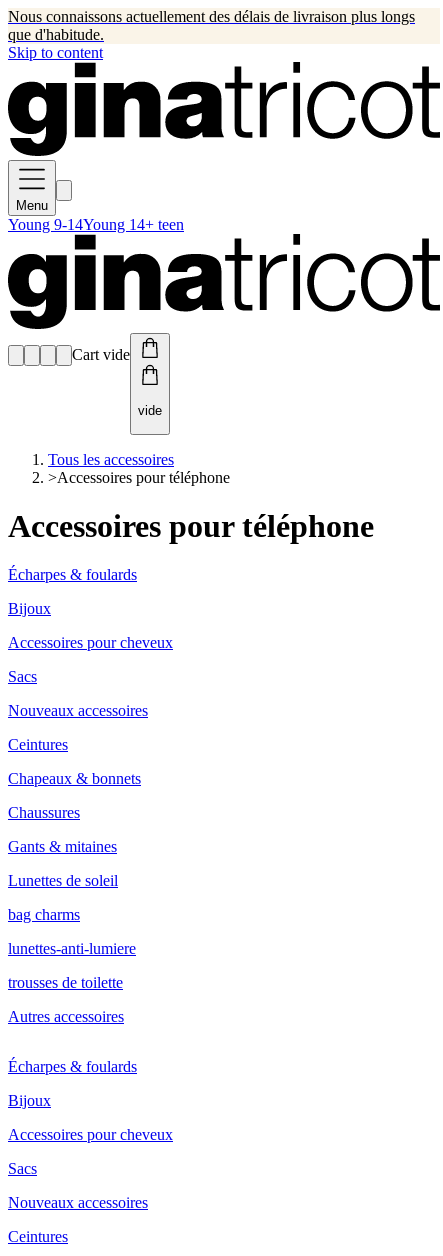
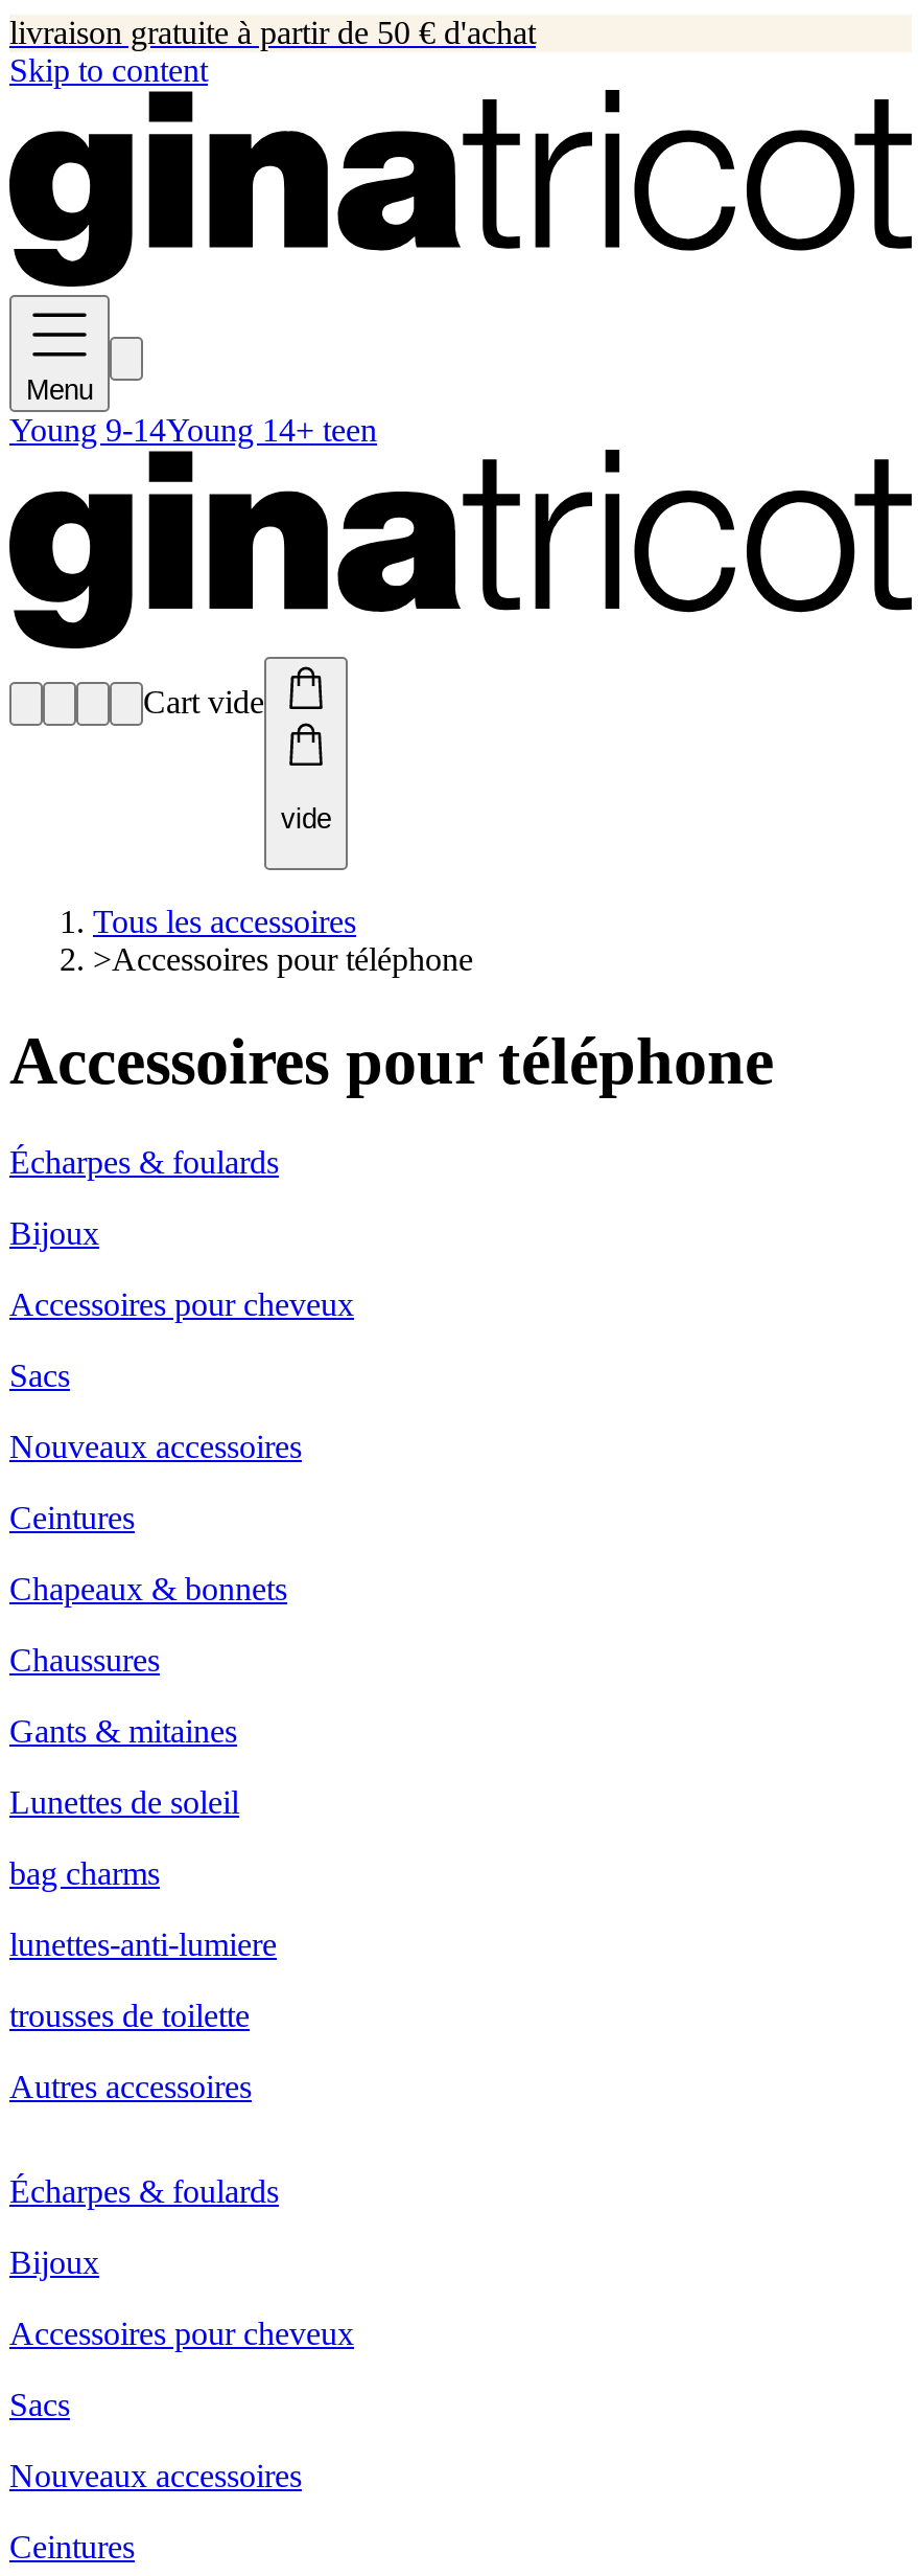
[8,8,415,43] Nous connaissons actuellement des délais de livraison plus longs | que d'habitude. -> [9,15,536,50] livraison gratuite à partir de 50 € d'achat

